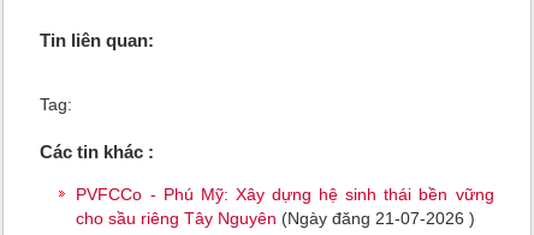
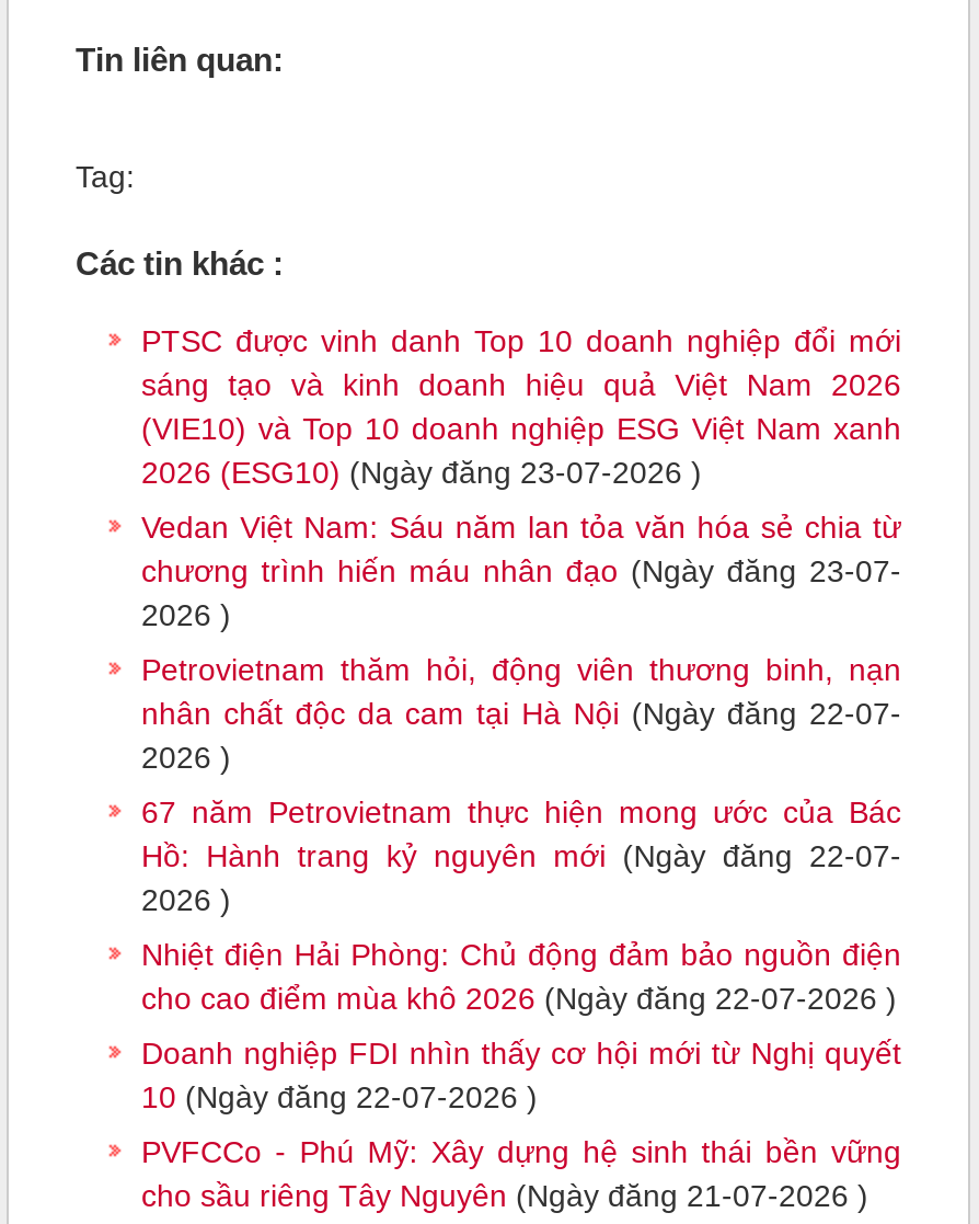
none -> [141,323,901,1114] PTSC được vinh danh Top 10 doanh nghiệp đổi mới | sáng tạo và kinh doanh hiệu quả Việt Nam 2026 | (VIE10) và Top 10 doanh nghiệp ESG Việt Nam xanh | 2026 (ESG10) (Ngày đăng 23-07-2026 ) | Vedan Việt Nam: Sáu năm lan tỏa văn hóa sẻ chia từ | chương trình hiến máu nhân đạo (Ngày đăng 23-07- | 2026 ) | Petrovietnam thăm hỏi, động viên thương binh, nạn | nhân chất độc da cam tại Hà Nội (Ngày đăng 22-07- | 2026 ) | 67 năm Petrovietnam thực hiện mong ước của Bác | Hồ: Hành trang kỷ nguyên mới (Ngày đăng 22-07- | 2026 ) | Nhiệt điện Hải Phòng: Chủ động đảm bảo nguồn điện | cho cao điểm mùa khô 2026 (Ngày đăng 22-07-2026 ) | Doanh nghiệp FDI nhìn thấy cơ hội mới từ Nghị quyết | 10 (Ngày đăng 22-07-2026 )

